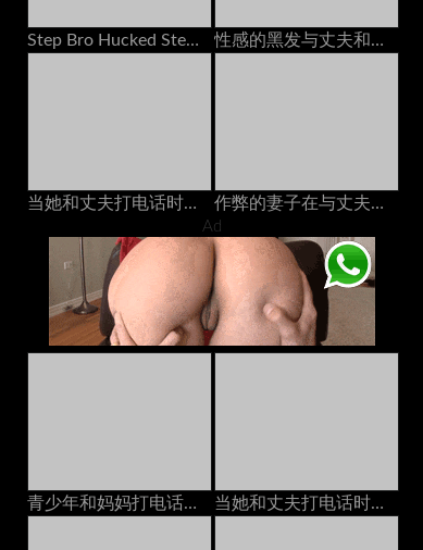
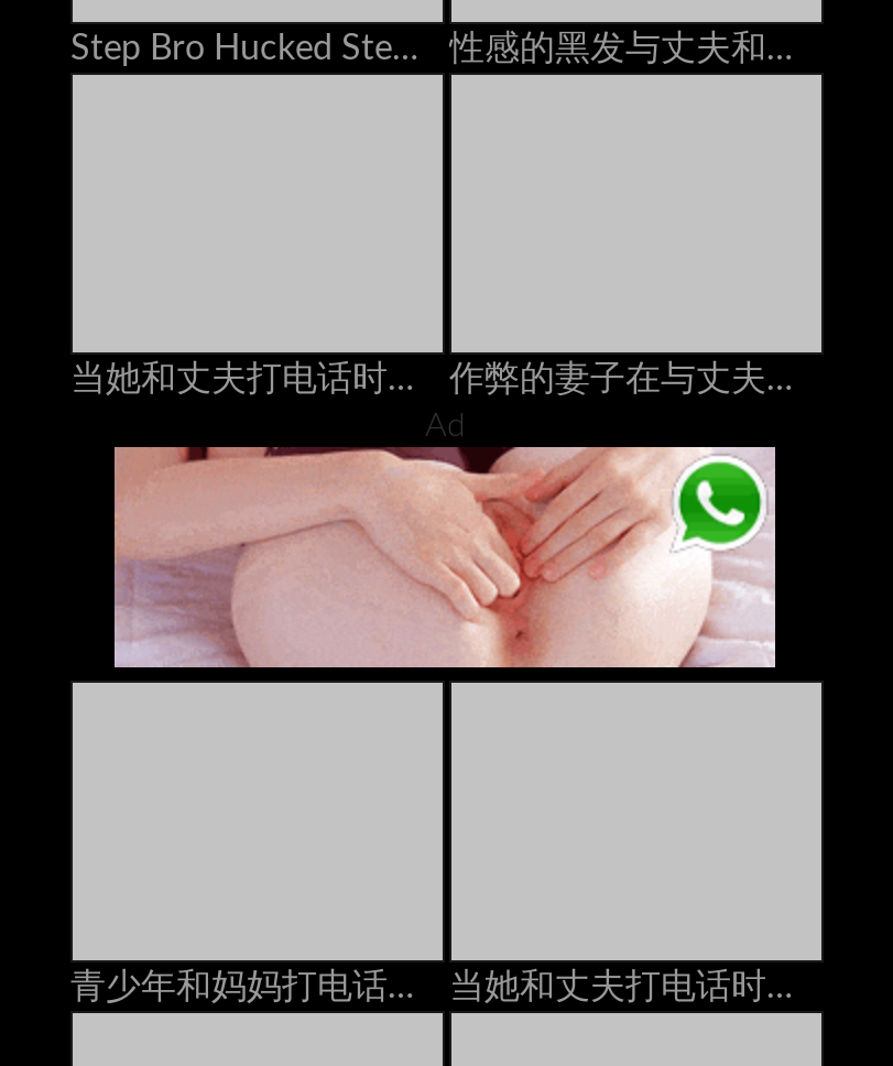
[48,236,376,347] [image] -> [112,445,777,670] [image]

